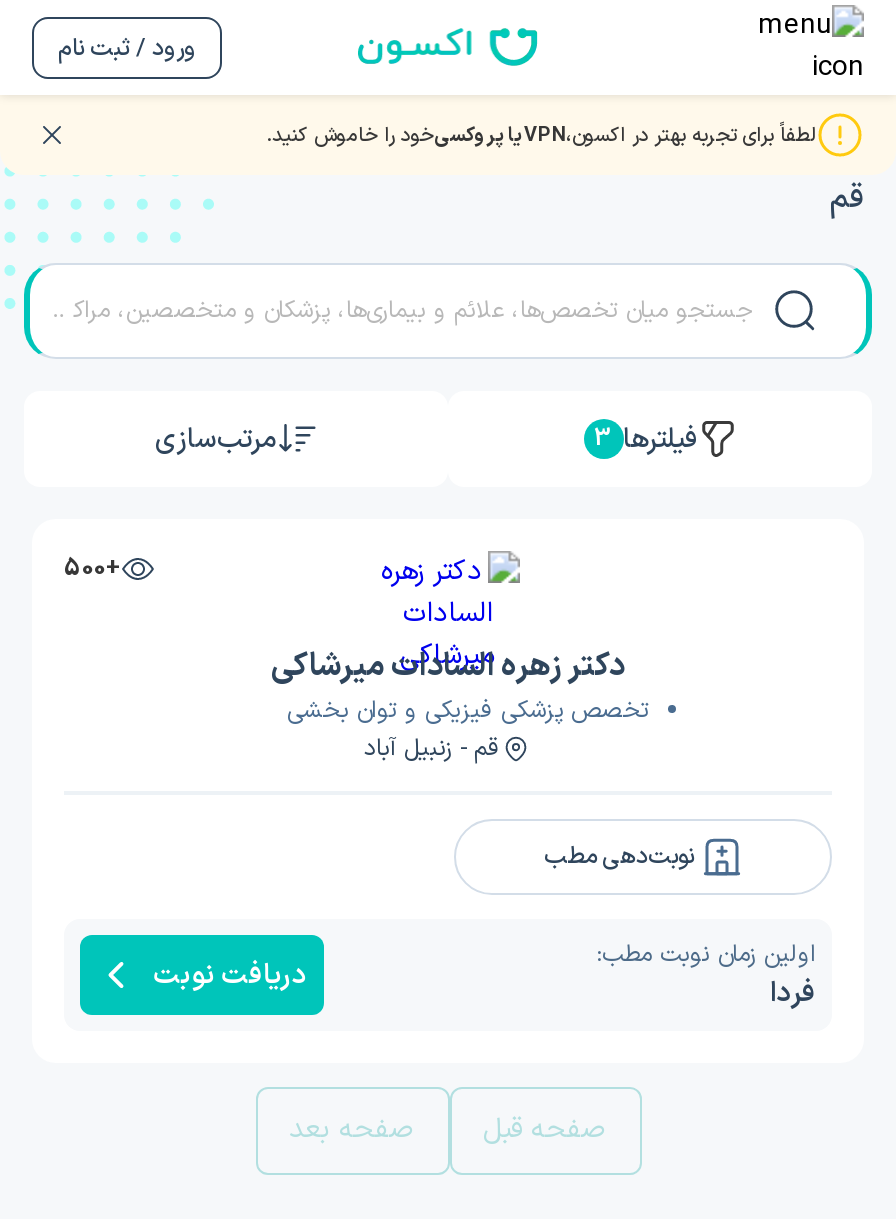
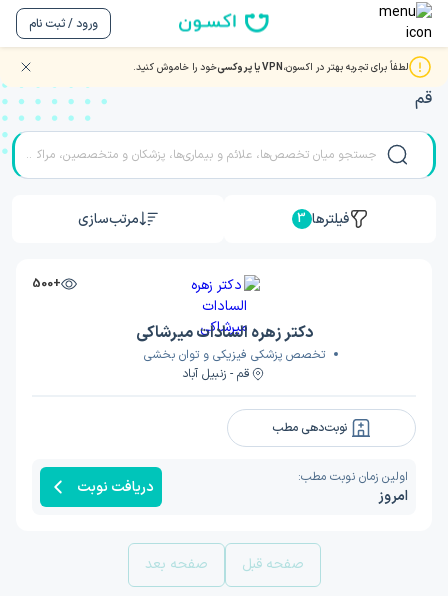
[770,972,816,1014] فردا -> [378,485,408,506] امروز

